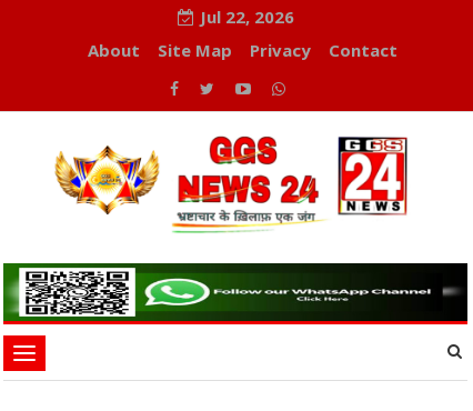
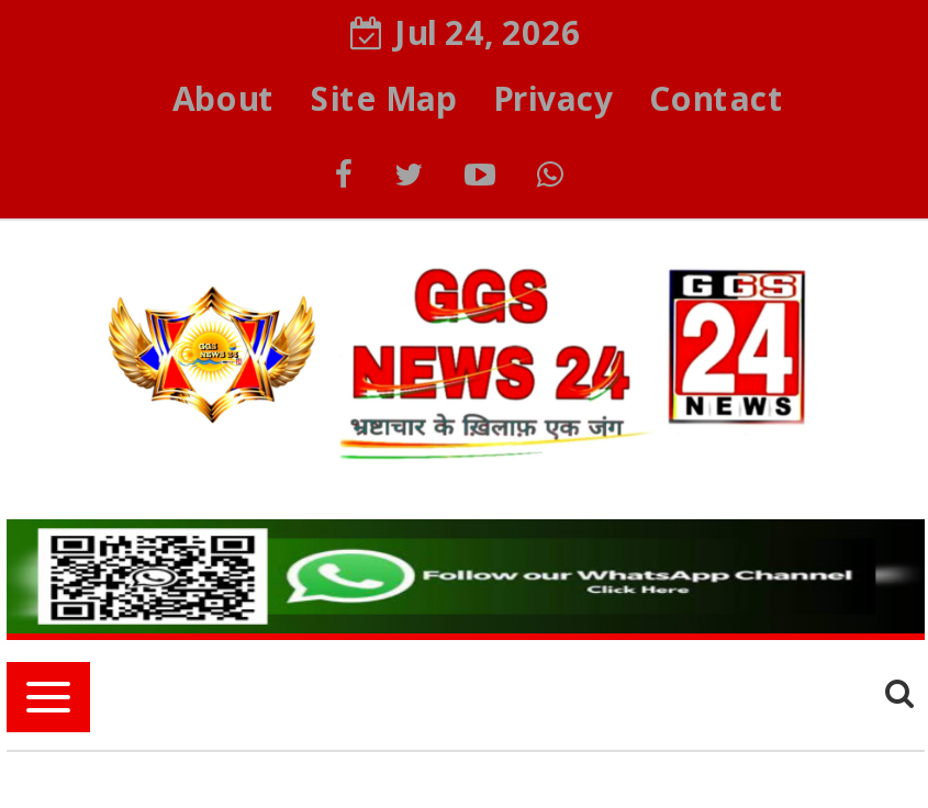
[199,6,294,28] Jul 22, 2026 -> [394,10,581,54] Jul 24, 2026

